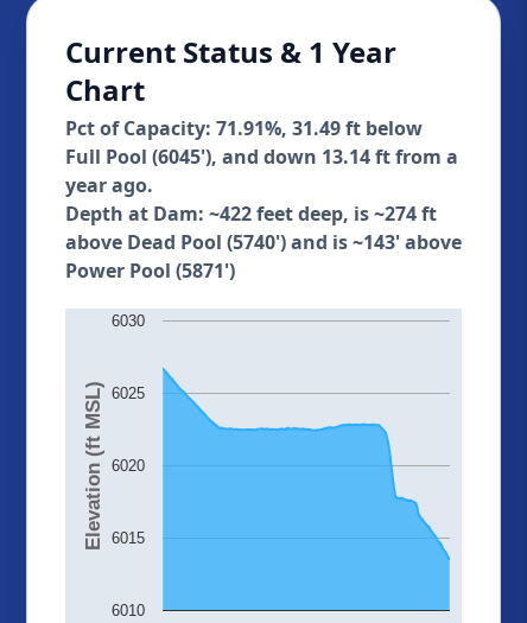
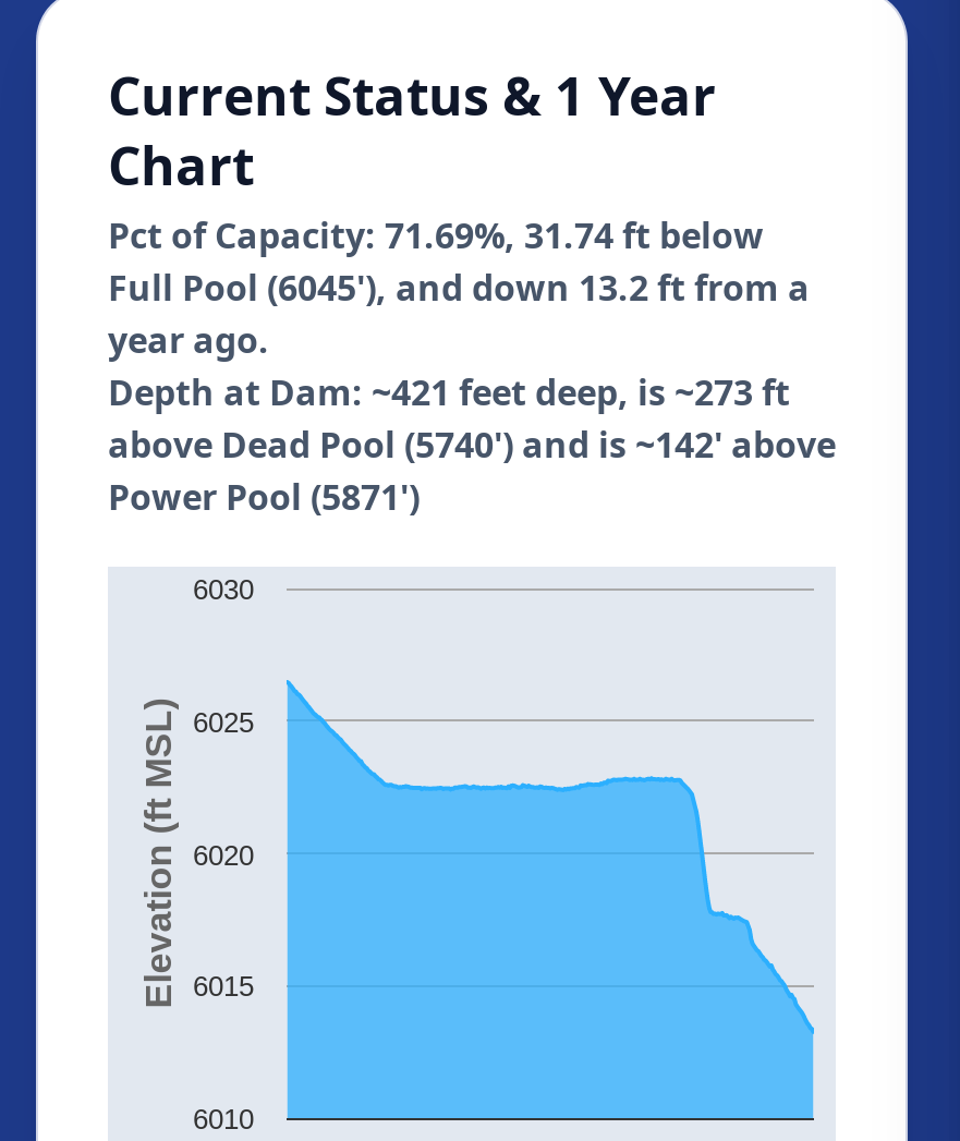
[65,115,423,141] Pct of Capacity: 71.91%, 31.49 ft below -> [108,211,764,259] Pct of Capacity: 71.69%, 31.74 ft below
[65,144,458,170] Full Pool (6045'), and down 13.14 ft from a -> [108,264,810,312] Full Pool (6045'), and down 13.2 ft from a
[65,201,437,227] Depth at Dam: ~422 feet deep, is ~274 ft -> [108,368,790,416] Depth at Dam: ~421 feet deep, is ~273 ft
[65,229,462,255] above Dead Pool (5740') and is ~143' above -> [108,421,836,469] above Dead Pool (5740') and is ~142' above

